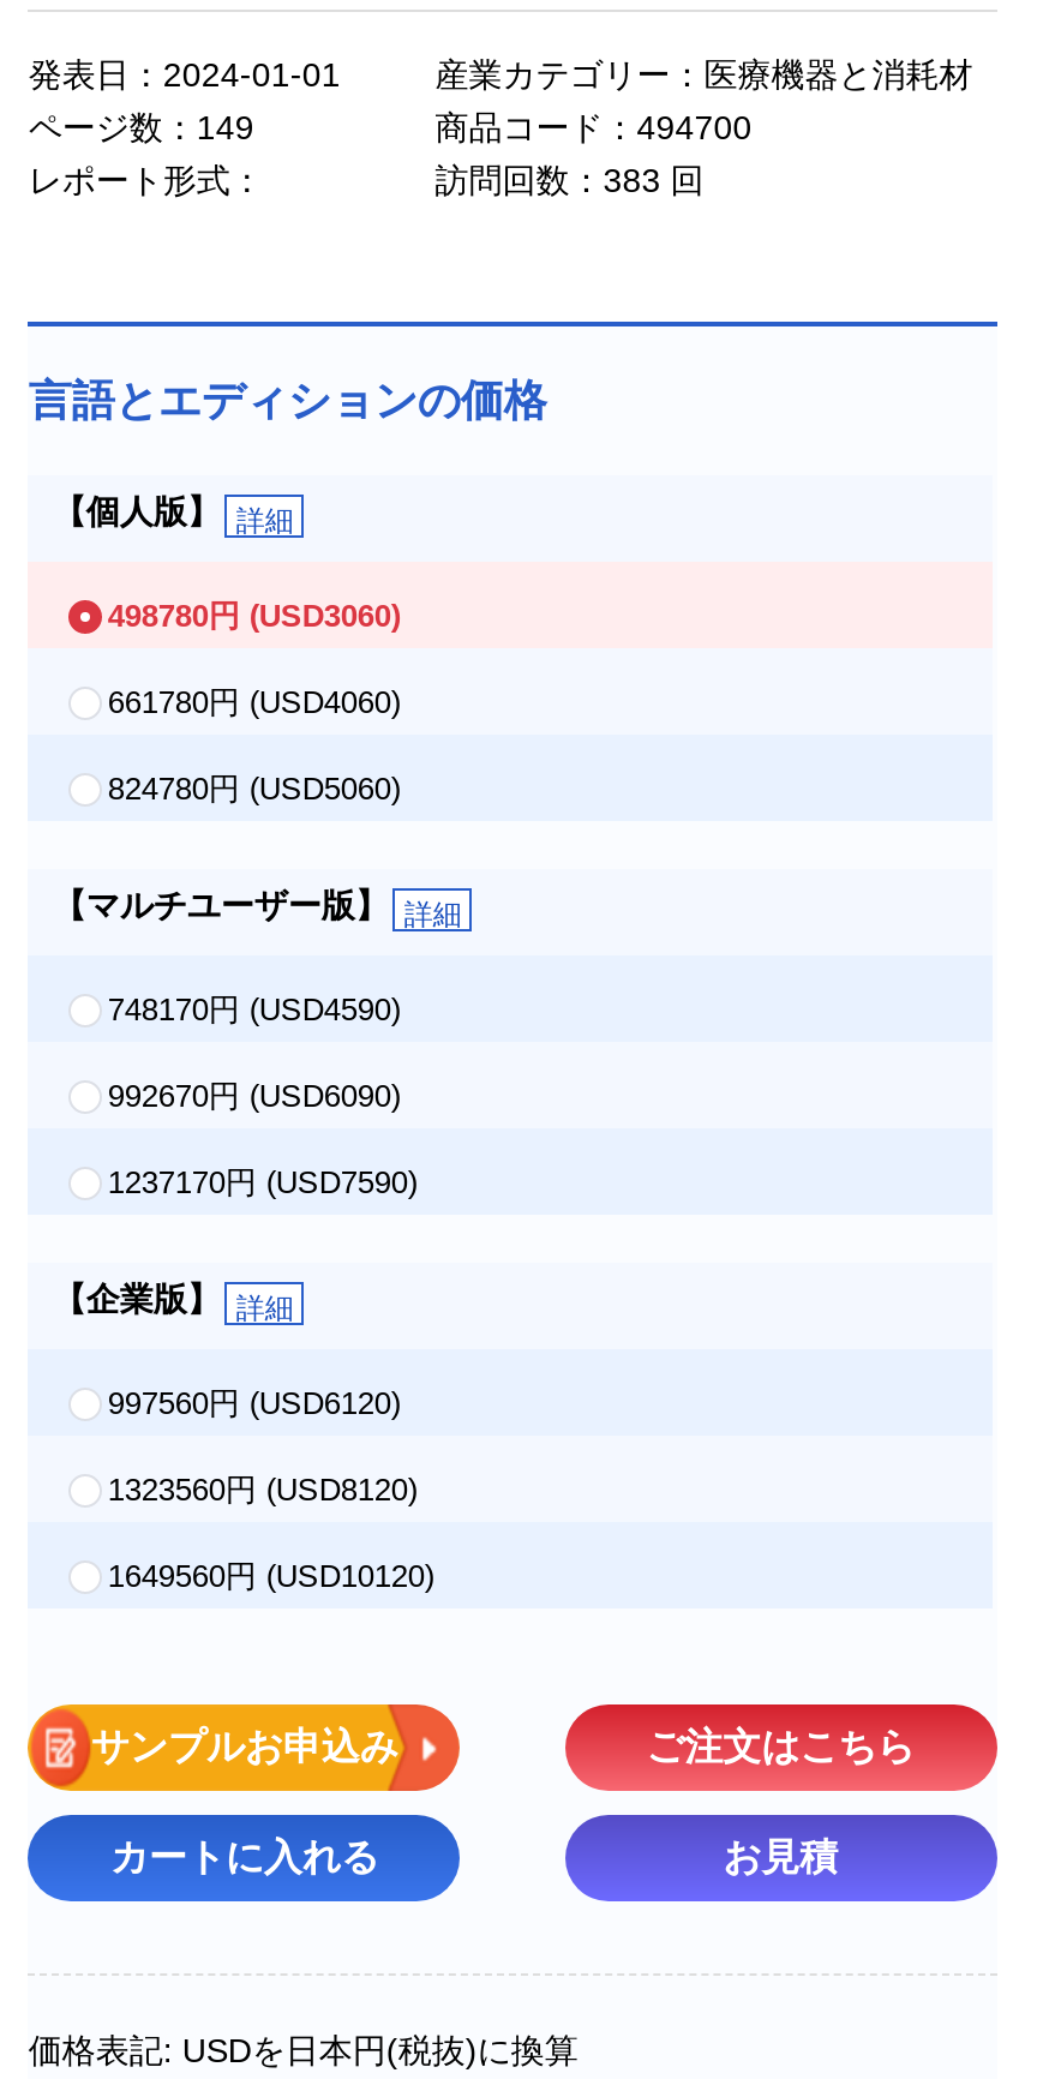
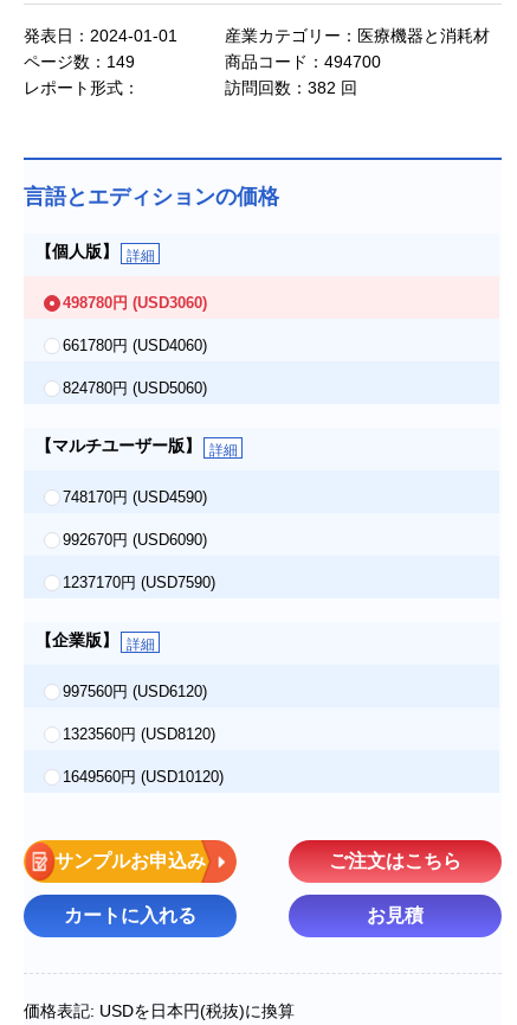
[435,160,704,199] 訪問回数：383 回 -> [224,78,357,97] 訪問回数：382 回

